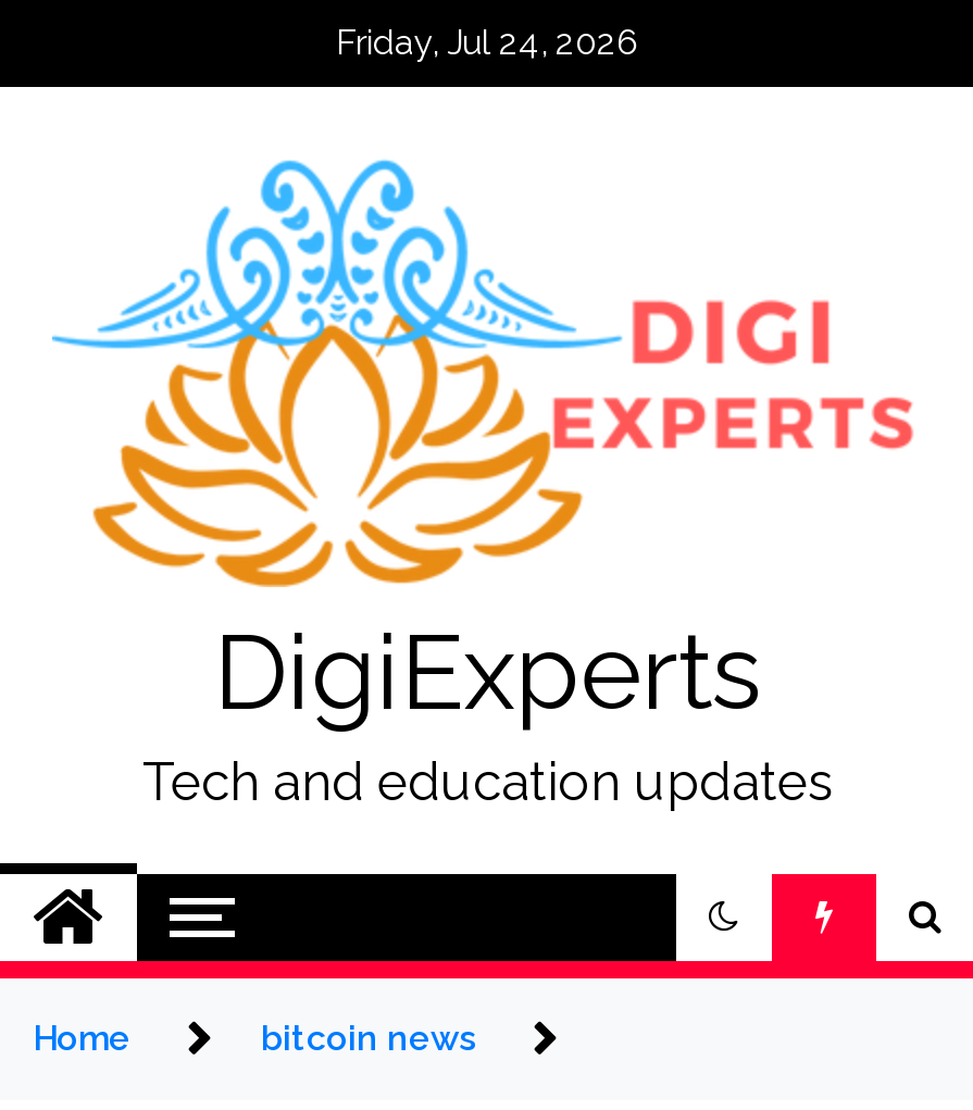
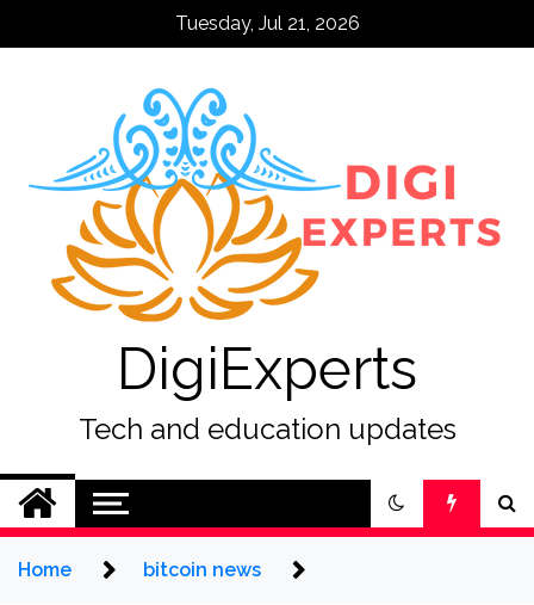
[336,22,638,63] Friday, Jul 24, 2026 -> [175,12,359,35] Tuesday, Jul 21, 2026

